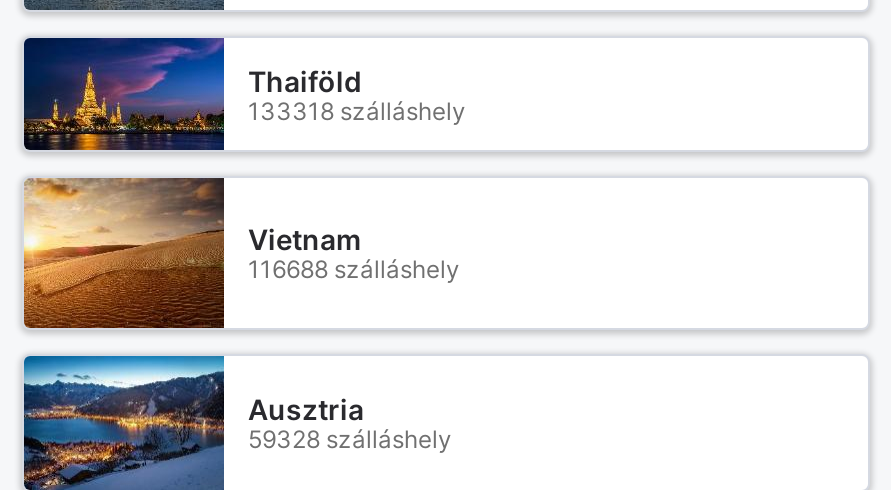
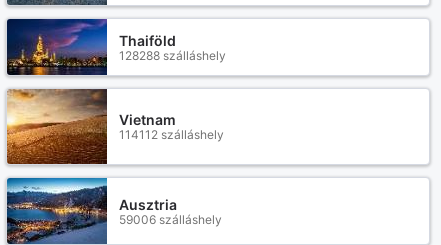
[248,95,466,125] 133318 szálláshely -> [119,47,226,62] 128288 szálláshely
[248,254,460,284] 116688 szálláshely -> [119,127,224,142] 114112 szálláshely
[248,424,452,454] 59328 szálláshely -> [119,211,222,226] 59006 szálláshely

